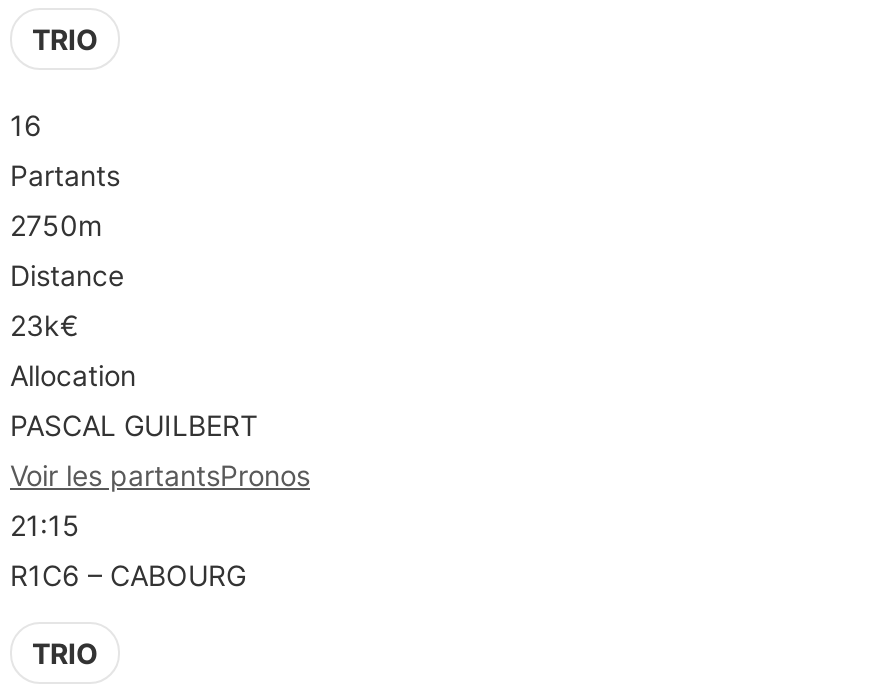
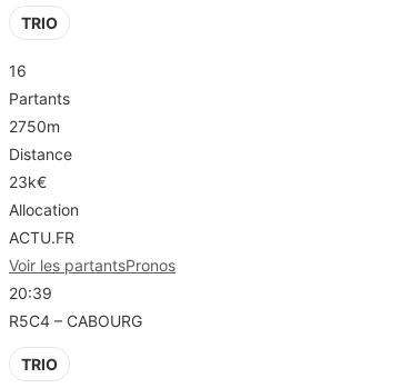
[10,408,258,442] PASCAL GUILBERT -> [9,228,74,247] ACTU.FR
[10,508,80,542] 21:15 -> [9,283,52,302] 20:39
[10,558,246,592] R1C6 – CABOURG -> [9,311,142,330] R5C4 – CABOURG

